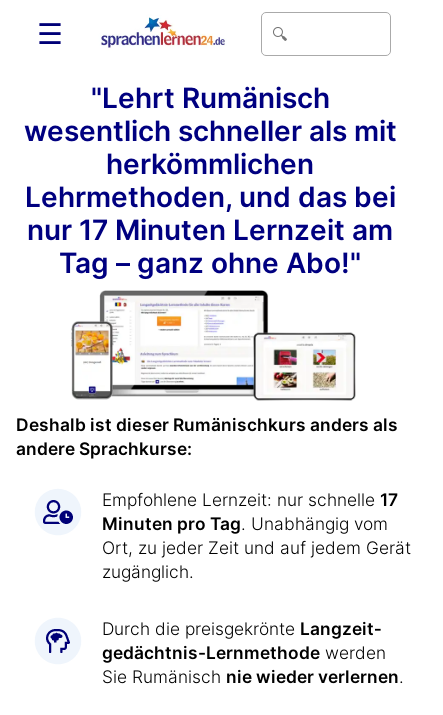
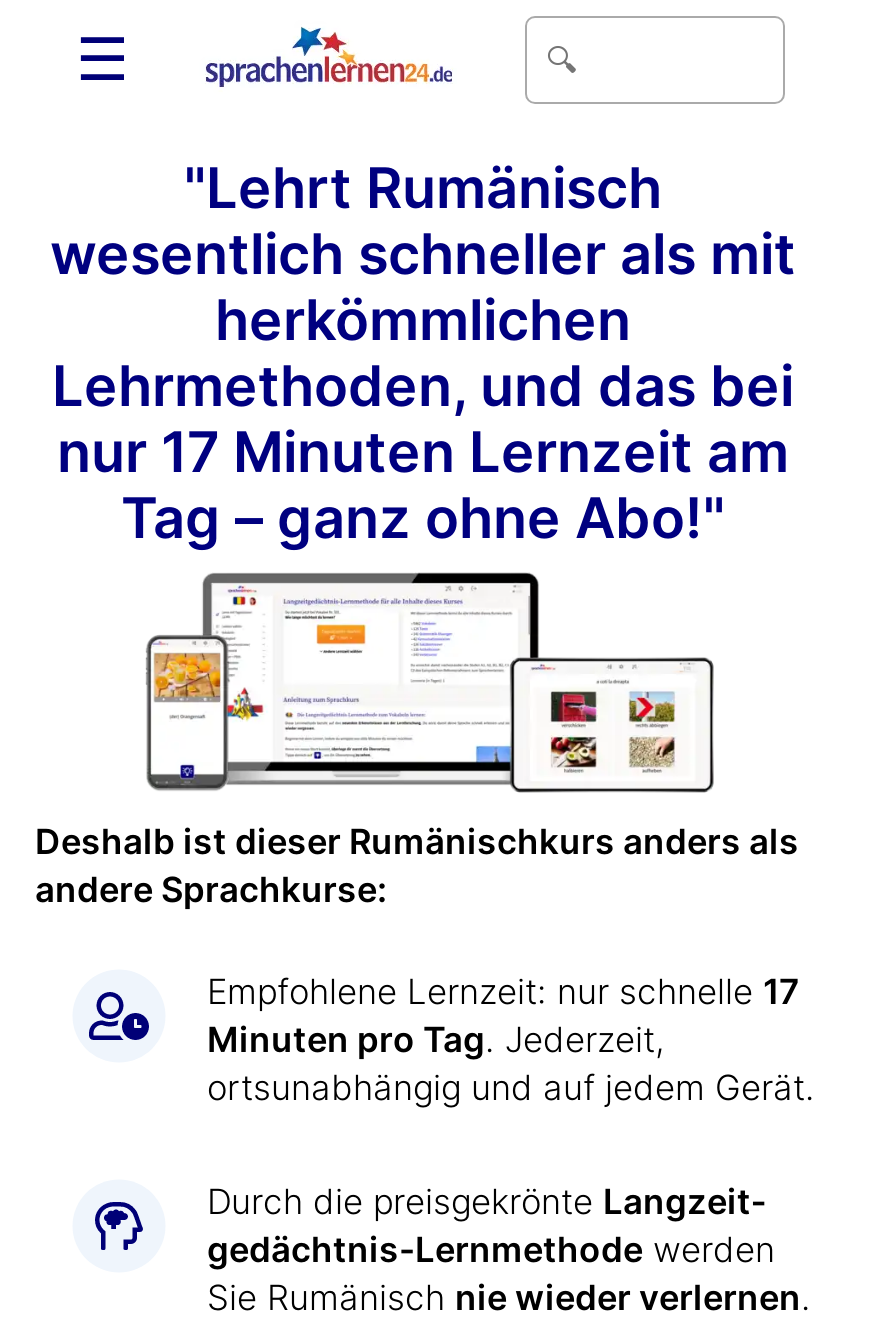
[102,513,411,582] Minuten pro Tag. Unabhängig vom | Ort, zu jeder Zeit und auf jedem Gerät | zugänglich. -> [207,1019,815,1109] Minuten pro Tag. Jederzeit, | ortsunabhängig und auf jedem Gerät.

